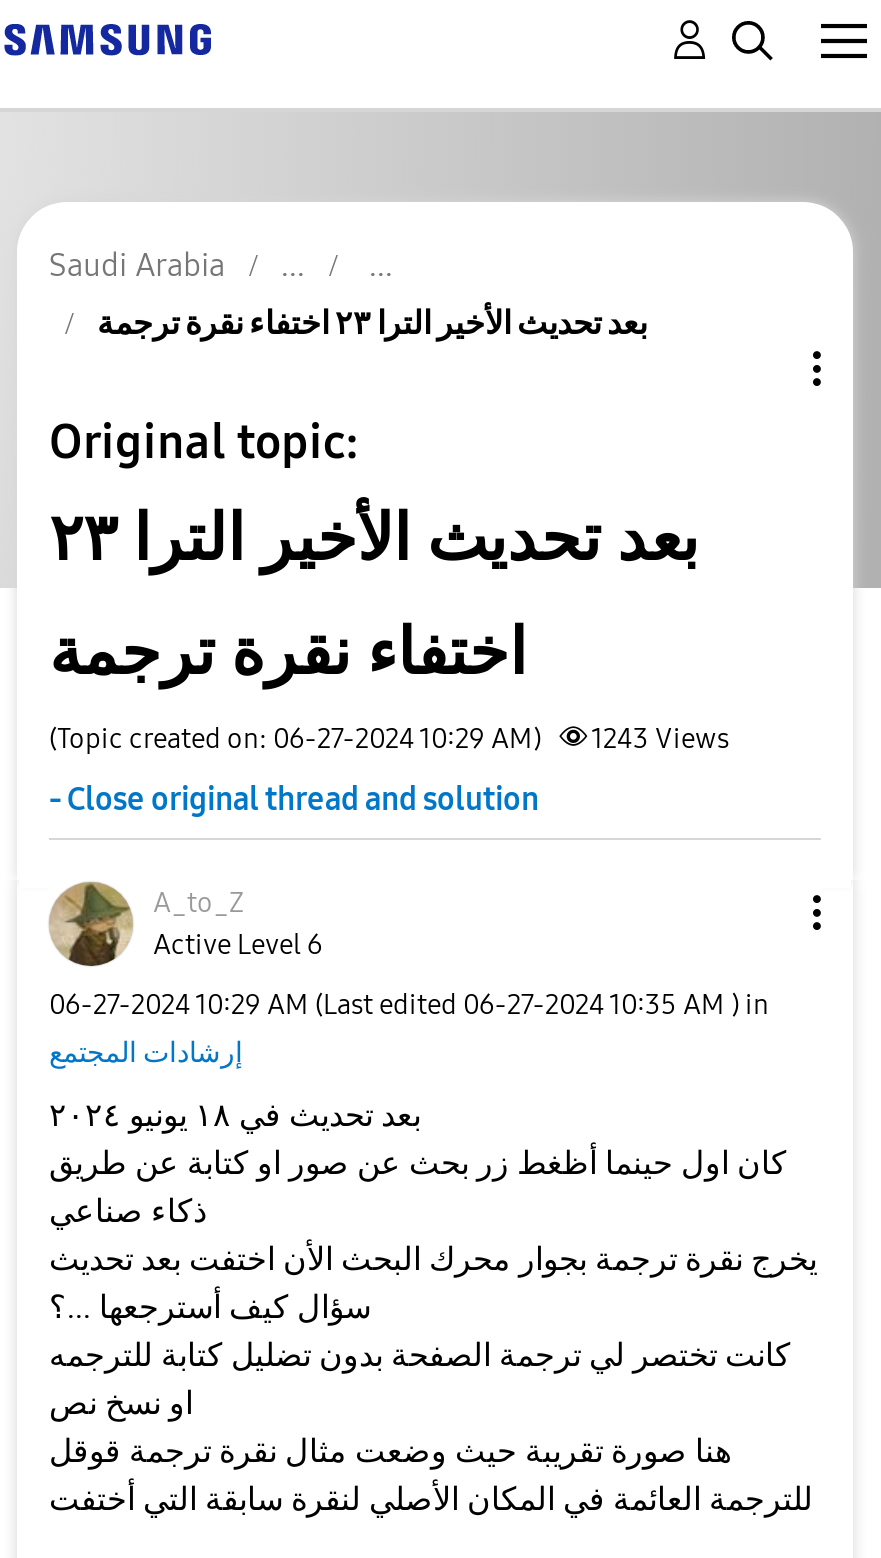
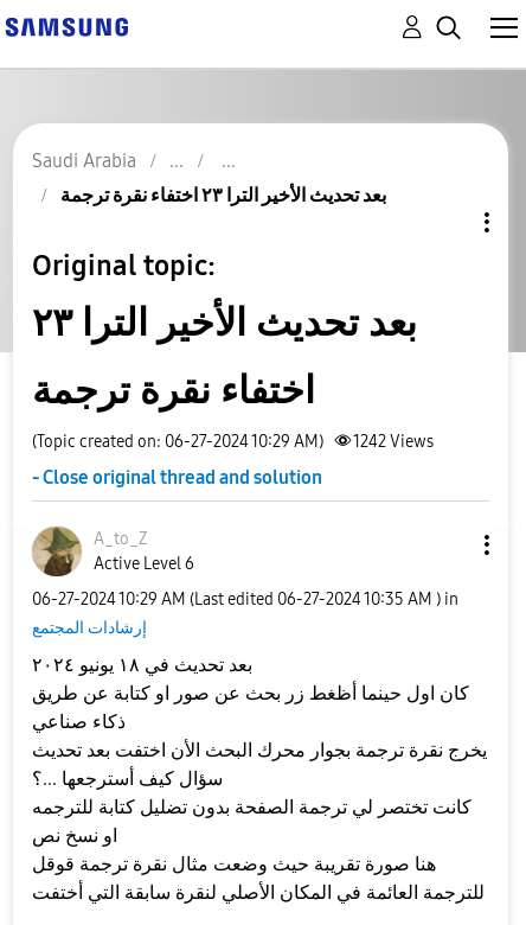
[49,722,729,756] (Topic created on: 06-27-2024 10:29 AM) 1243 Views -> [32,432,434,452] (Topic created on: 06-27-2024 10:29 AM) 1242 Views

